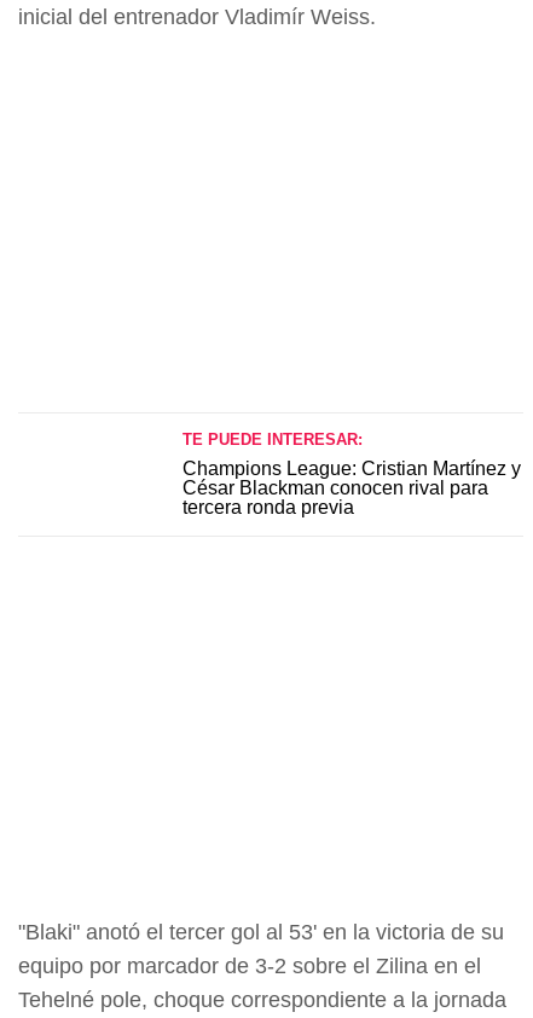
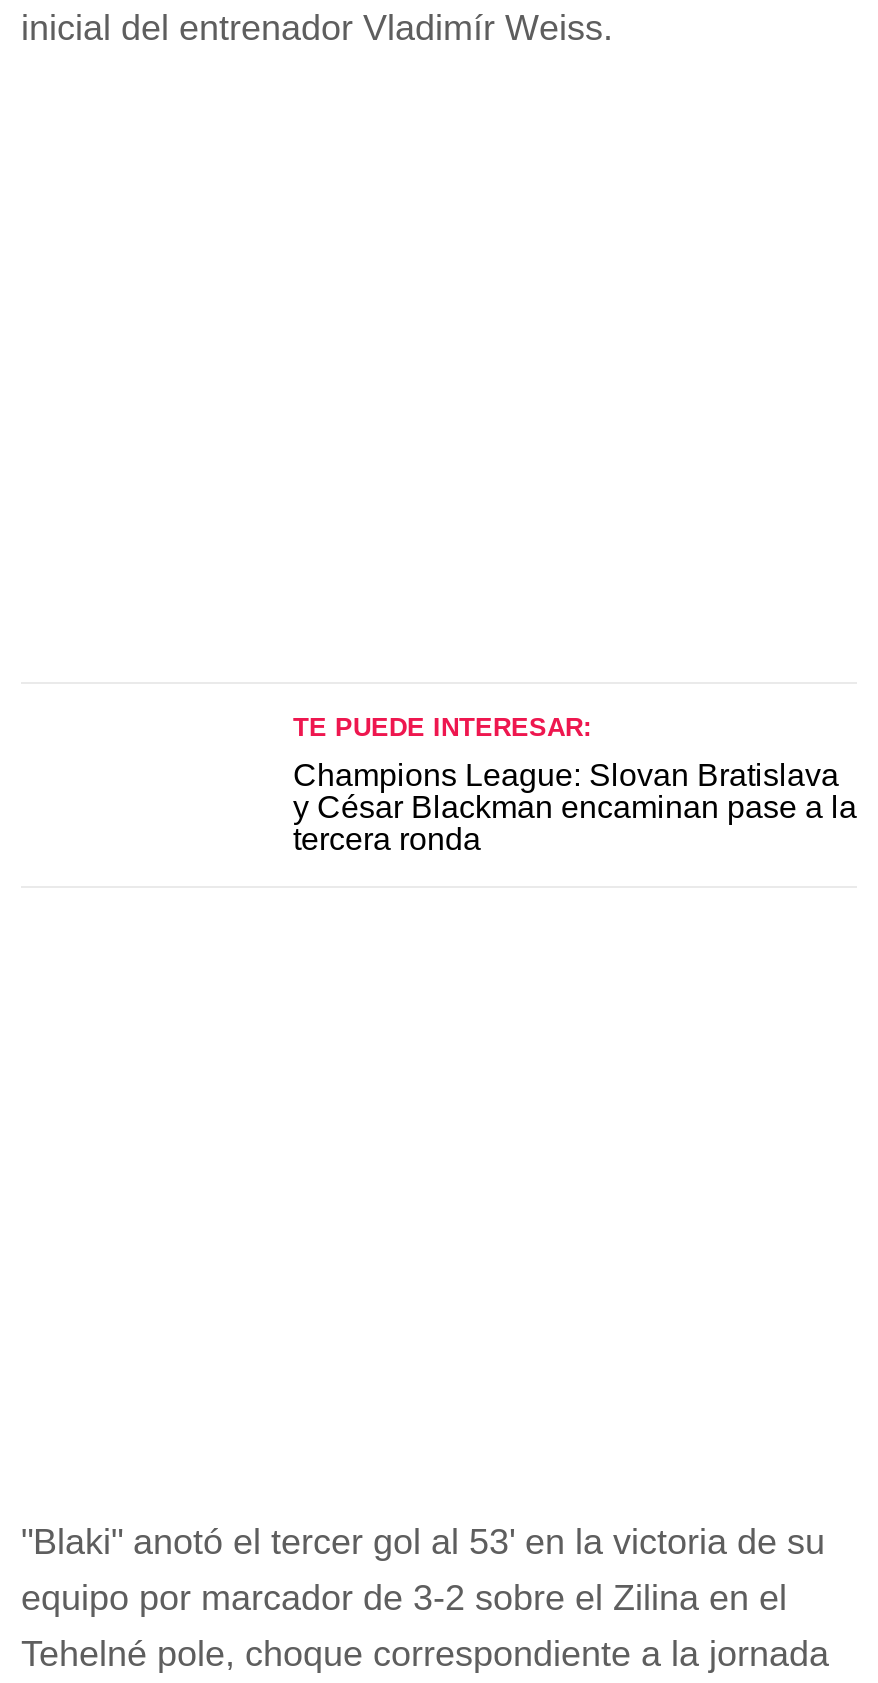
[183,458,521,518] Champions League: Cristian Martínez y | César Blackman conocen rival para | tercera ronda previa -> [293,758,857,856] Champions League: Slovan Bratislava | y César Blackman encaminan pase a la | tercera ronda

